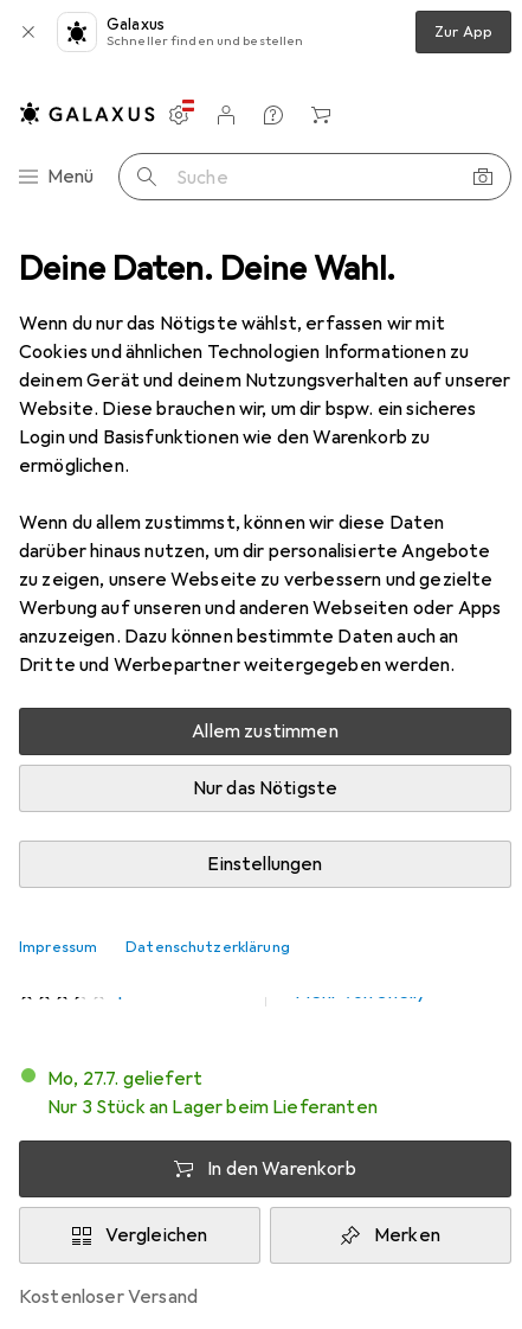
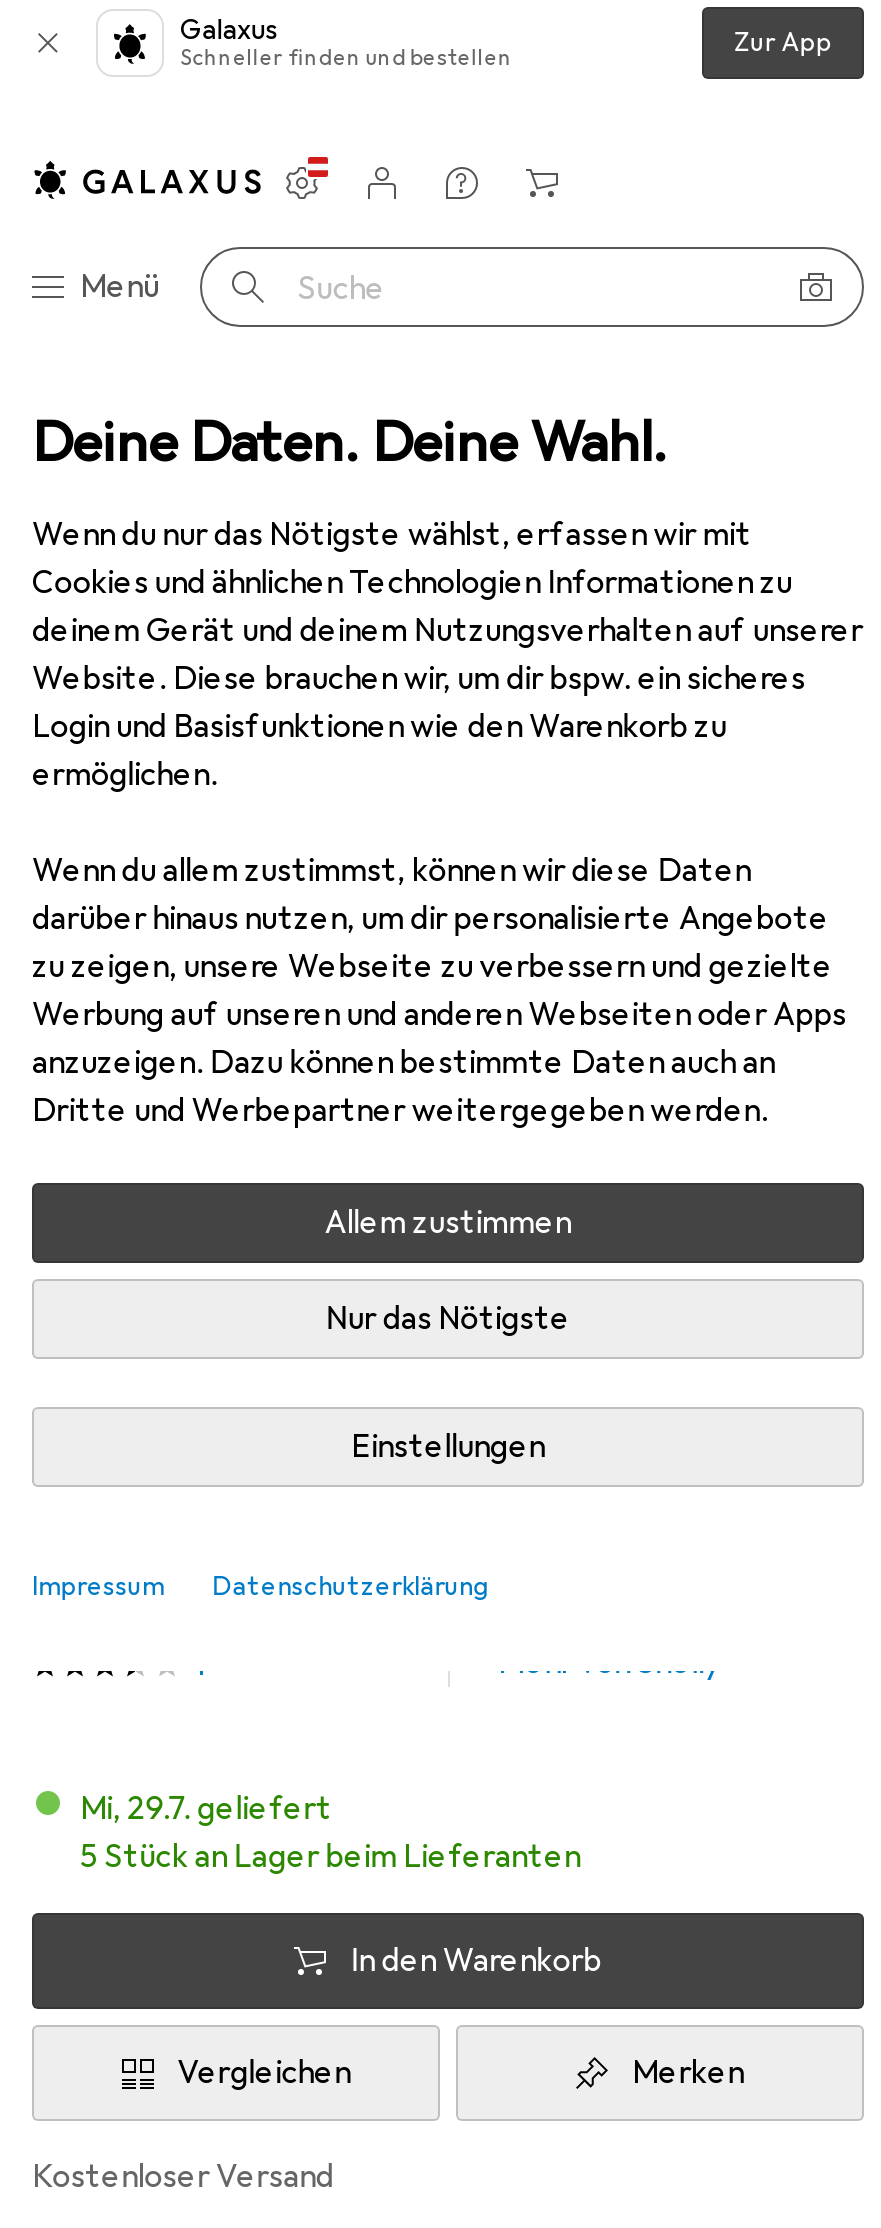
[47,1067,377,1119] Mo, 27.7. geliefert | Nur 3 Stück an Lager beim Lieferanten -> [80,1789,581,1877] Mi, 29.7. geliefert | 5 Stück an Lager beim Lieferanten

